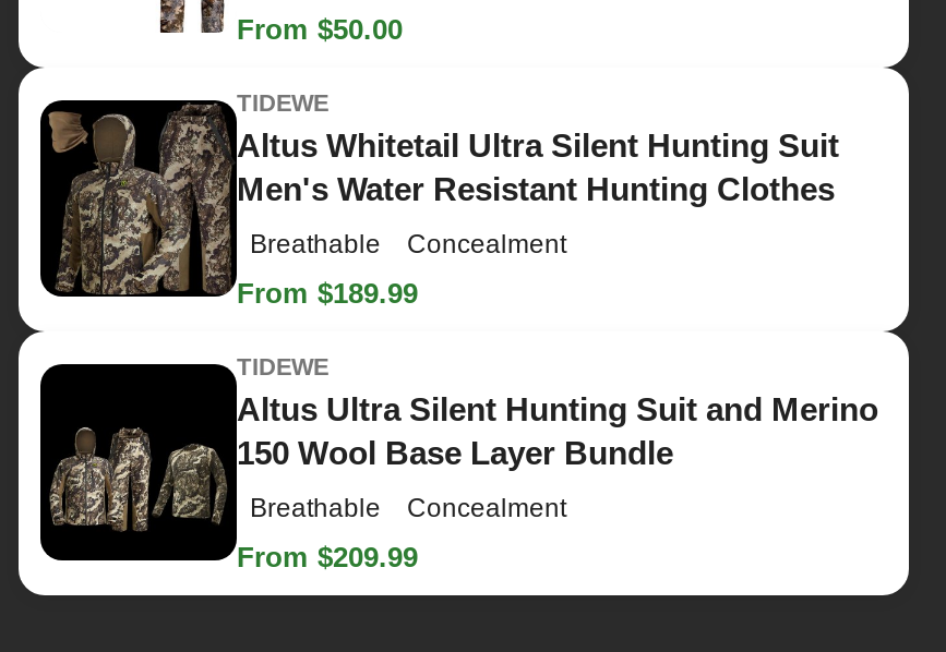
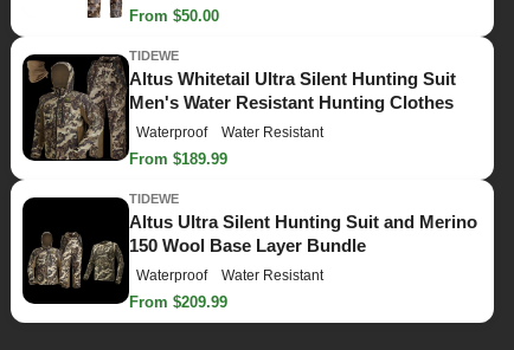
[250,229,566,259] Breathable | Concealment -> [136,124,323,141] Waterproof | Water Resistant
[250,493,566,523] Breathable | Concealment -> [136,267,323,284] Waterproof | Water Resistant

